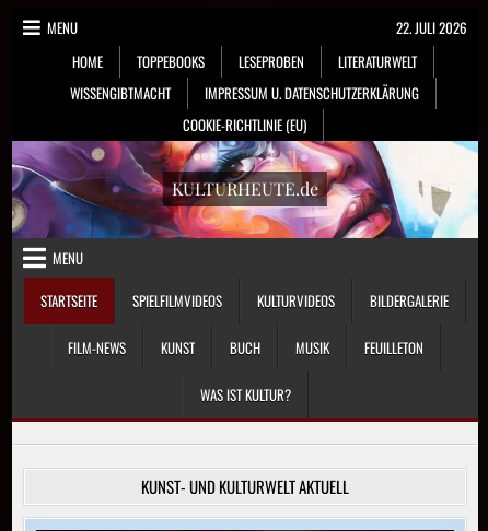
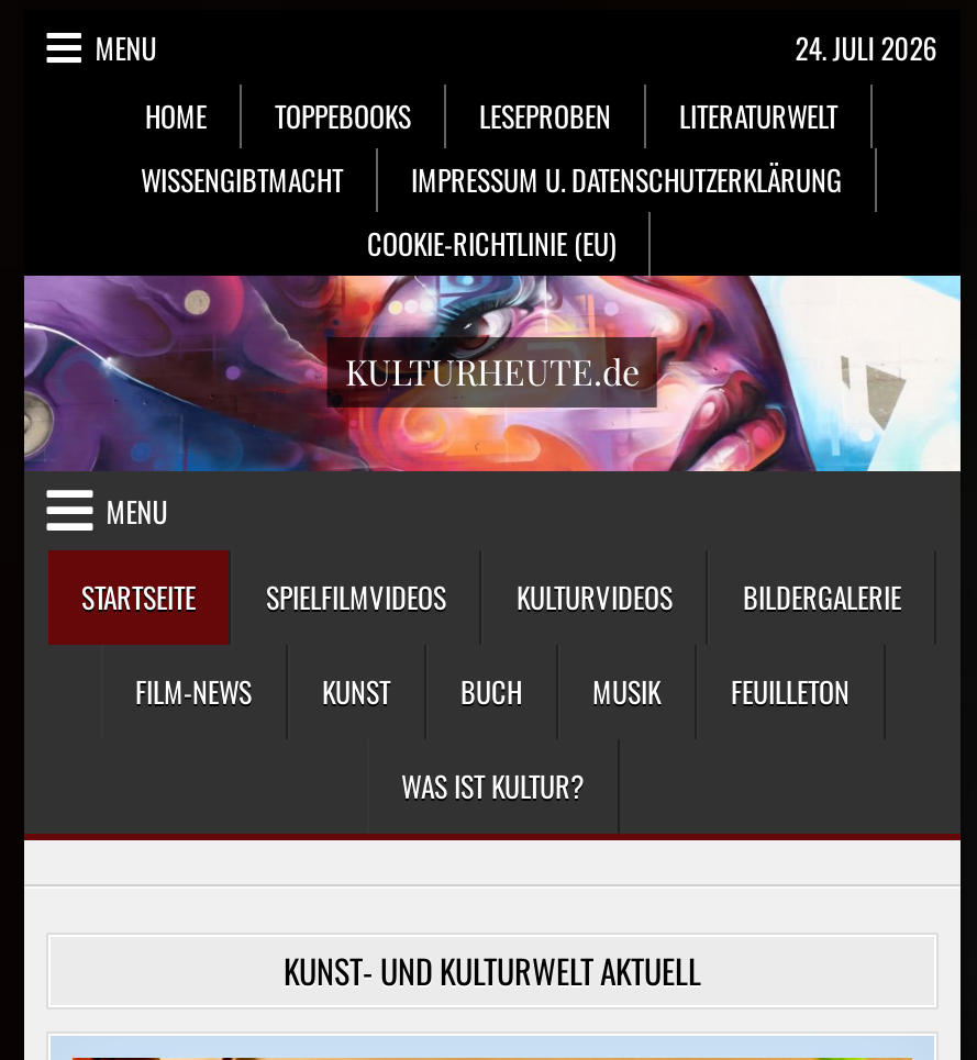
[396,16,467,38] 22. JULI 2026 -> [795,25,938,69] 24. JULI 2026

